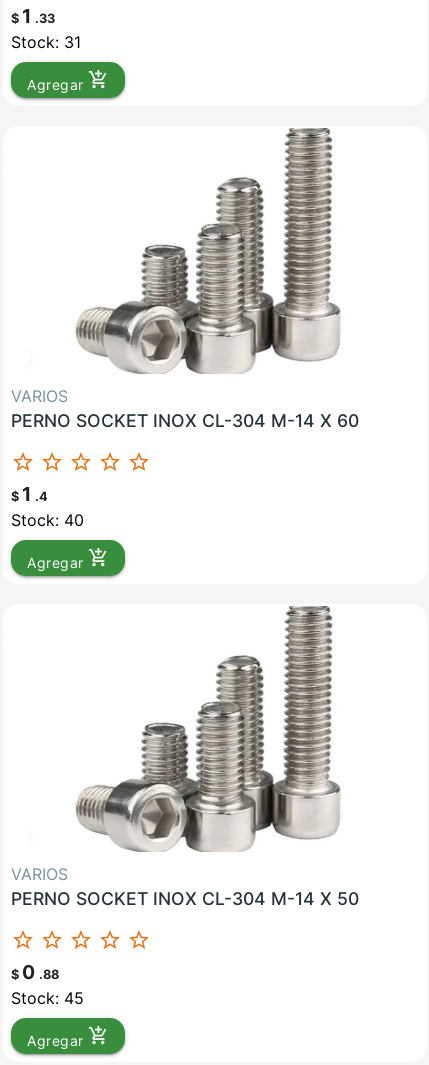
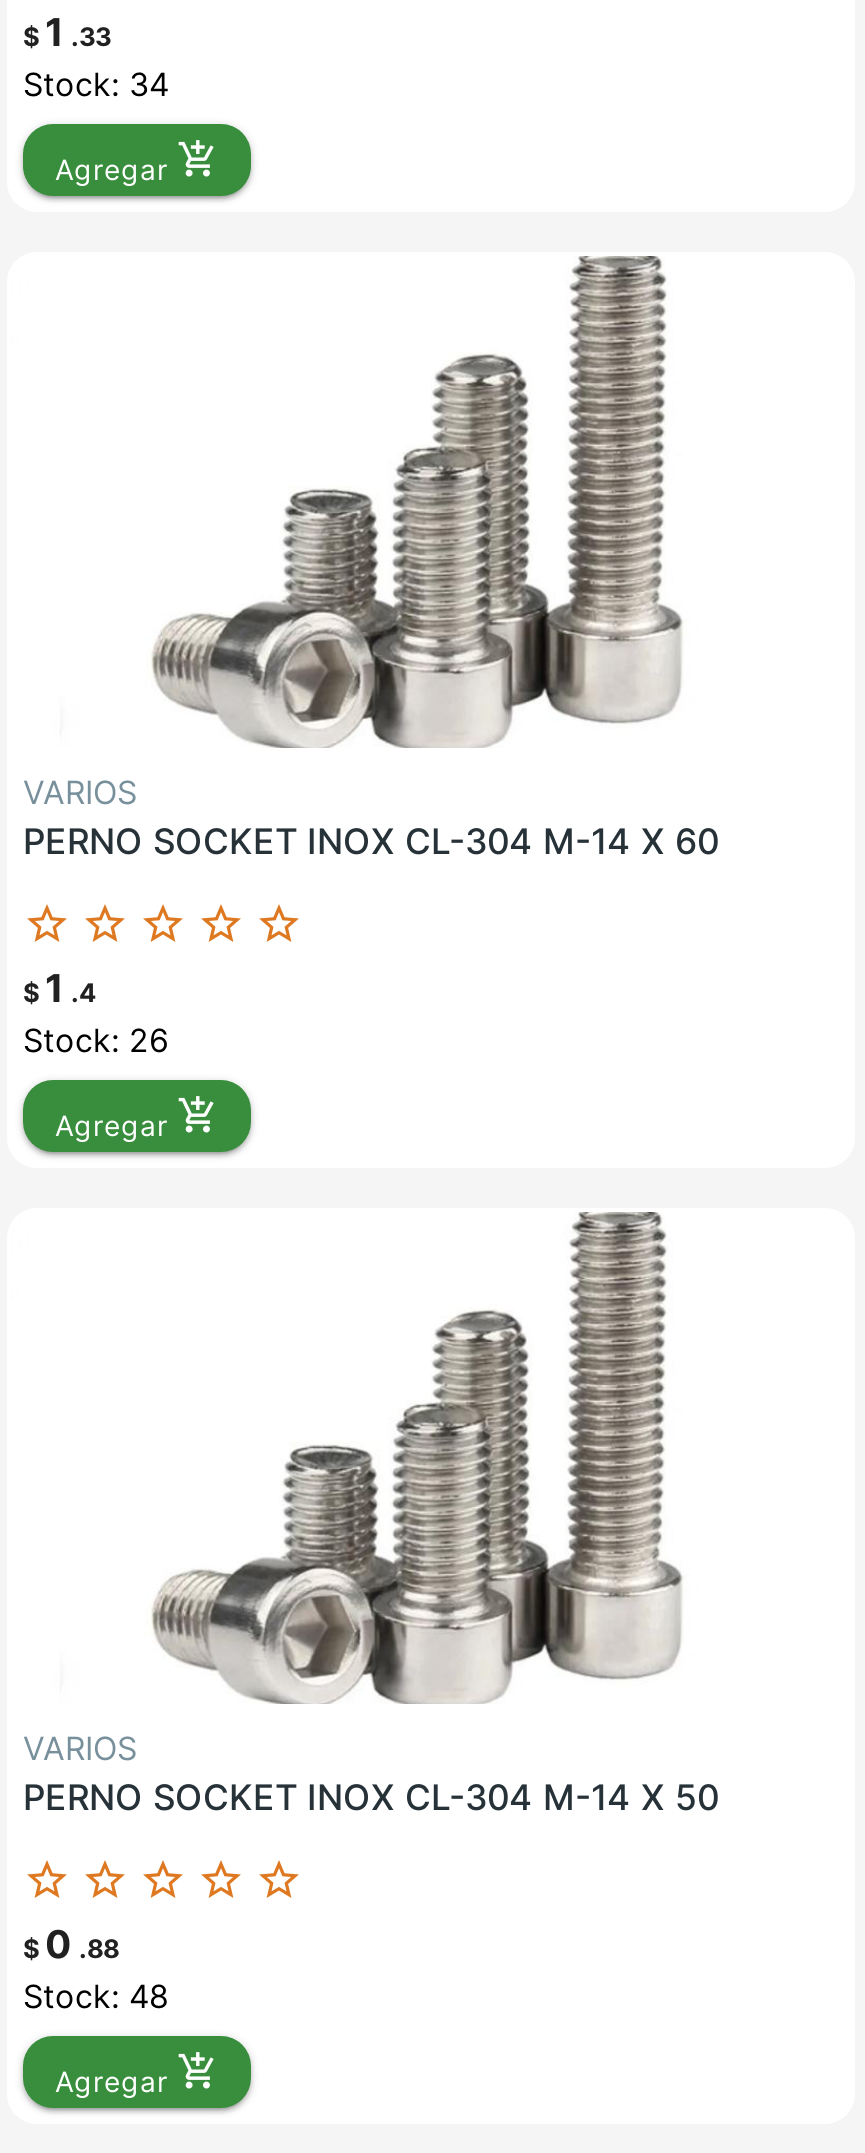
[11,32,81,52] Stock: 31 -> [23,64,169,104] Stock: 34
[11,510,84,530] Stock: 40 -> [23,1020,169,1060] Stock: 26
[11,988,84,1008] Stock: 45 -> [23,1976,169,2016] Stock: 48

